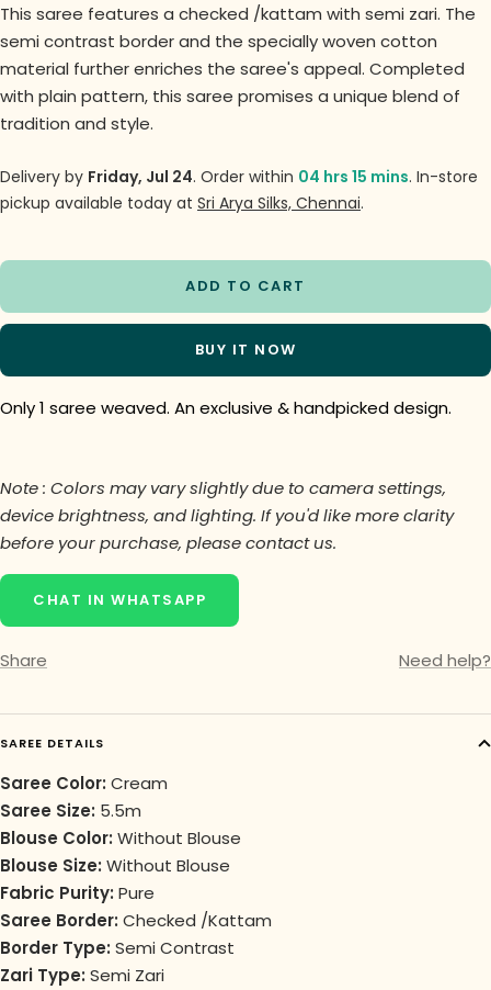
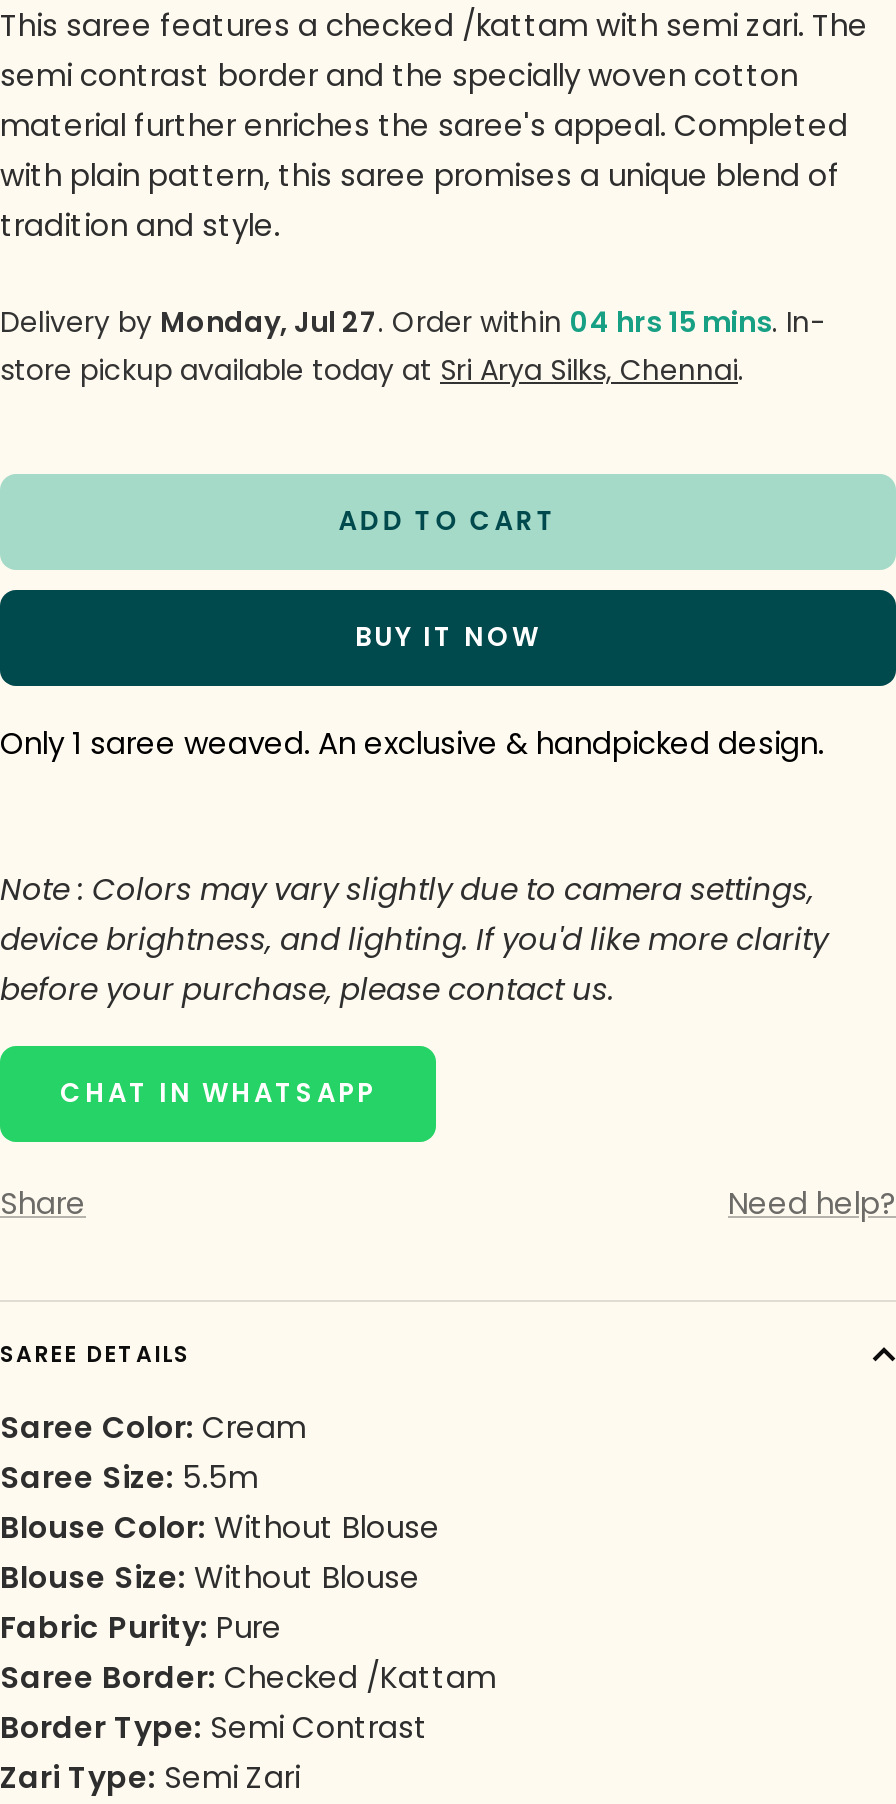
[0,166,478,214] Delivery by Friday, Jul 24. Order within 04 hrs 15 mins. In-store | pickup available today at Sri Arya Silks, Chennai. -> [0,303,826,391] Delivery by Monday, Jul 27. Order within 04 hrs 15 mins. In- | store pickup available today at Sri Arya Silks, Chennai.

